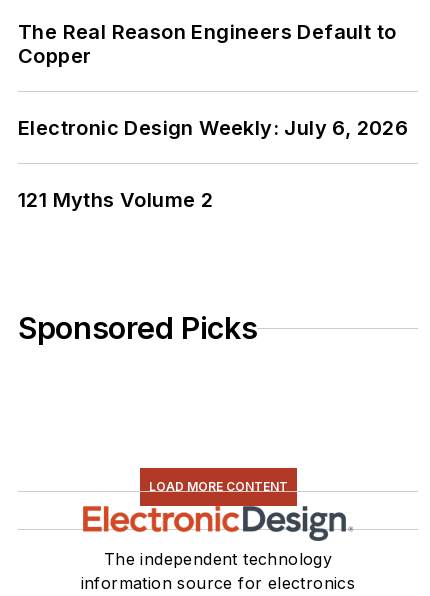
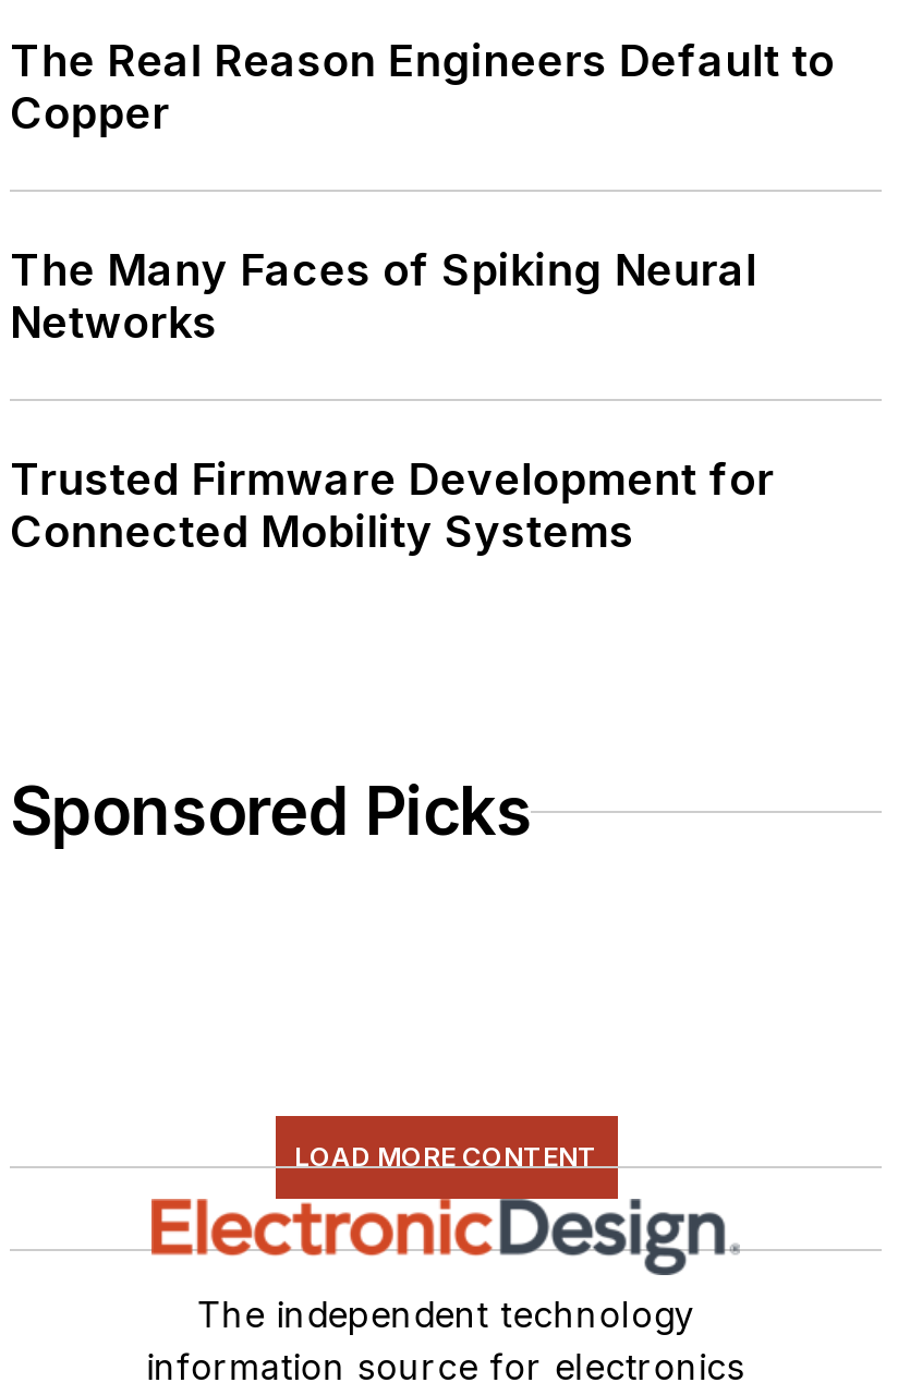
[18,116,408,140] Electronic Design Weekly: July 6, 2026 -> [10,244,757,349] The Many Faces of Spiking Neural | Networks
[18,188,213,212] 121 Myths Volume 2 -> [10,454,774,558] Trusted Firmware Development for | Connected Mobility Systems

